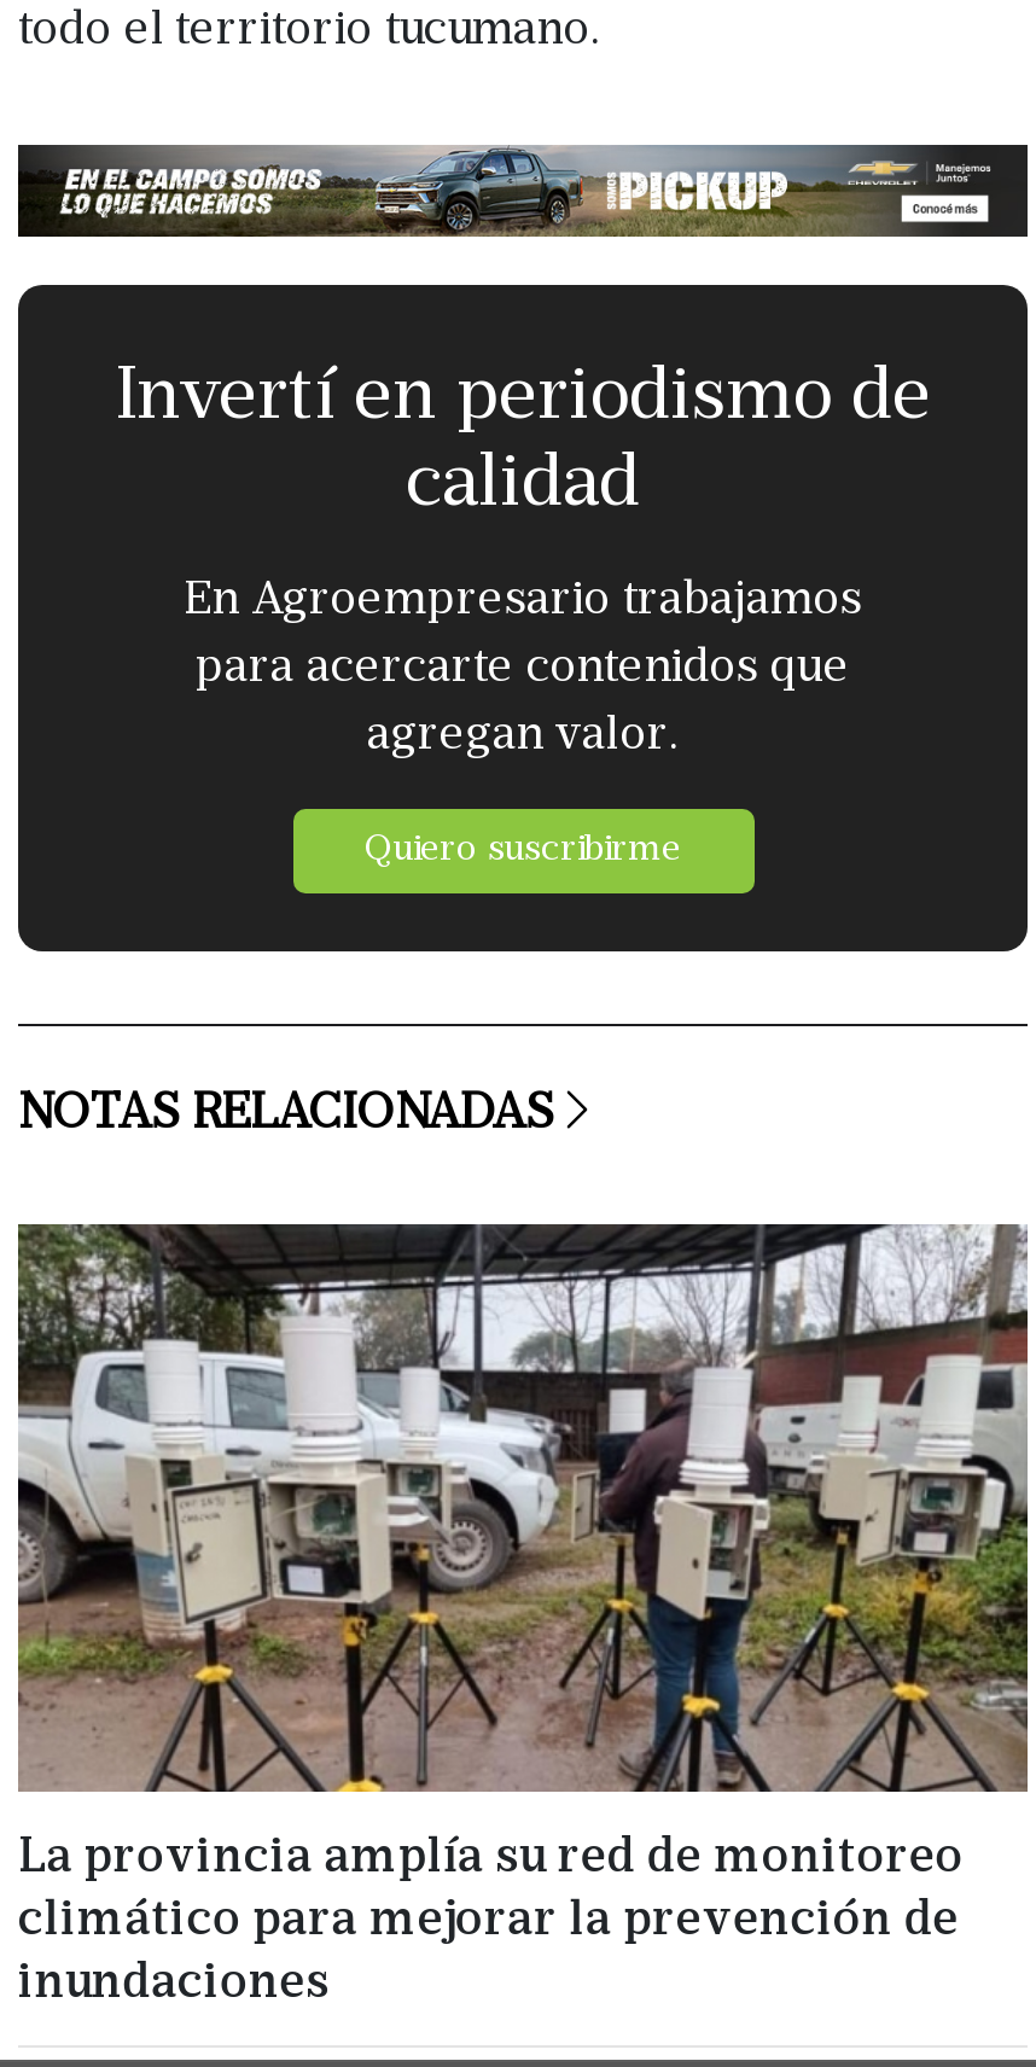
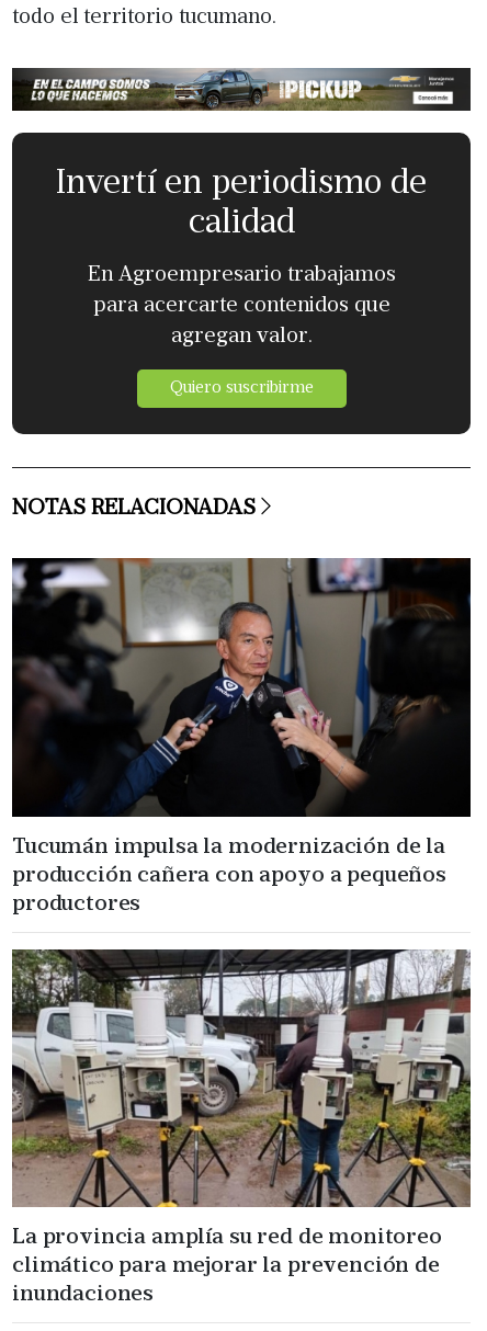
none -> [12,557,471,915] [image] | Tucumán impulsa la modernización de la | producción cañera con apoyo a pequeños | productores

